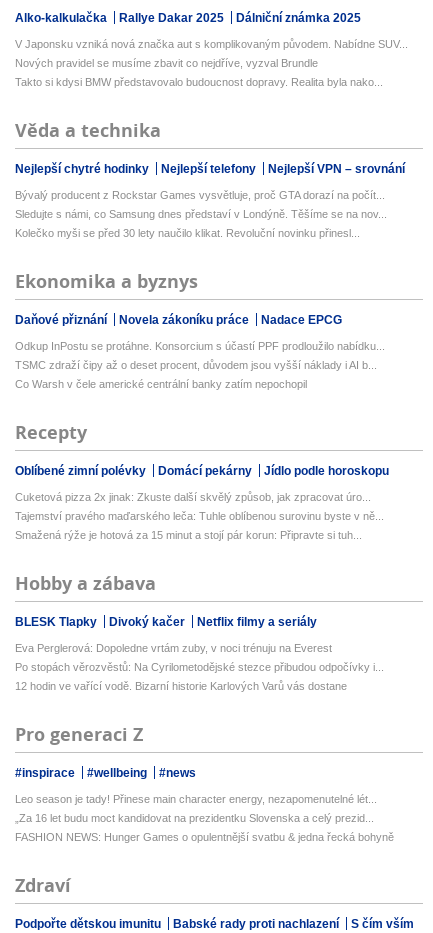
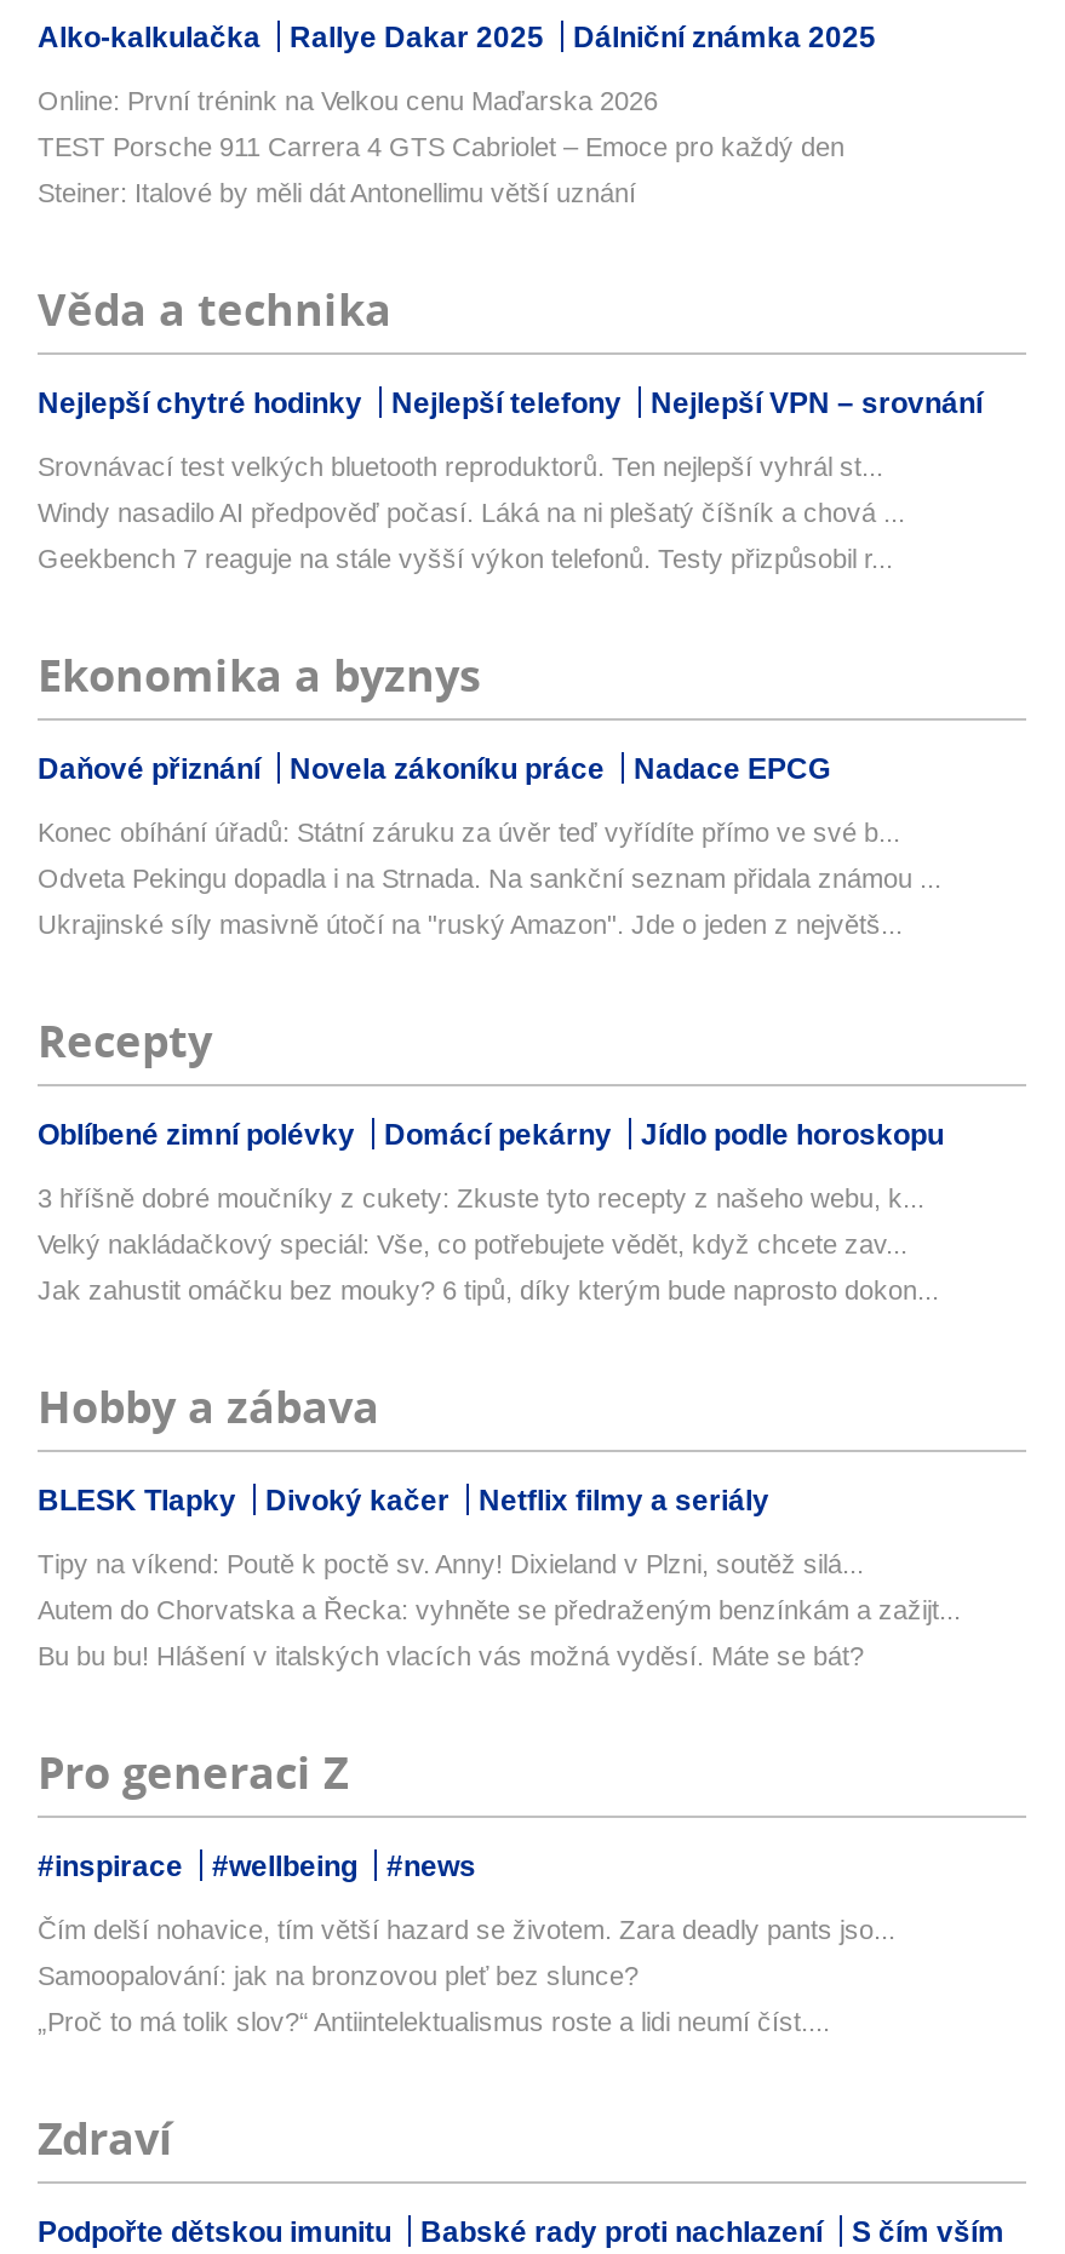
[15,38,408,50] V Japonsku vzniká nová značka aut s komplikovaným původem. Nabídne SUV... -> [38,86,658,115] Online: První trénink na Velkou cenu Maďarska 2026
[15,57,318,69] Nových pravidel se musíme zbavit co nejdříve, vyzval Brundle -> [38,132,844,161] TEST Porsche 911 Carrera 4 GTS Cabriolet – Emoce pro každý den
[15,76,383,88] Takto si kdysi BMW představovalo budoucnost dopravy. Realita byla nako... -> [38,178,636,207] Steiner: Italové by měli dát Antonellimu větší uznání
[15,189,385,201] Bývalý producent z Rockstar Games vysvětluje, proč GTA dorazí na počít... -> [38,451,883,480] Srovnávací test velkých bluetooth reproduktorů. Ten nejlepší vyhrál st...
[15,208,387,220] Sledujte s námi, co Samsung dnes představí v Londýně. Těšíme se na nov... -> [38,497,905,526] Windy nasadilo AI předpověď počasí. Láká na ni plešatý číšník a chová ...
[15,227,360,239] Kolečko myši se před 30 lety naučilo klikat. Revoluční novinku přinesl... -> [38,543,893,572] Geekbench 7 reaguje na stále vyšší výkon telefonů. Testy přizpůsobil r...
[15,340,385,352] Odkup InPostu se protáhne. Konsorcium s účastí PPF prodloužilo nabídku... -> [38,817,900,846] Konec obíhání úřadů: Státní záruku za úvěr teď vyřídíte přímo ve své b...
[15,359,377,371] TSMC zdraží čipy až o deset procent, důvodem jsou vyšší náklady i AI b... -> [38,863,941,892] Odveta Pekingu dopadla i na Strnada. Na sankční seznam přidala známou ...
[15,378,307,390] Co Warsh v čele americké centrální banky zatím nepochopil -> [38,909,903,938] Ukrajinské síly masivně útočí na "ruský Amazon". Jde o jeden z největš...
[15,491,371,503] Cuketová pizza 2x jinak: Zkuste další skvělý způsob, jak zpracovat úro... -> [38,1183,924,1212] 3 hříšně dobré moučníky z cukety: Zkuste tyto recepty z našeho webu, k...
[15,510,384,522] Tajemství pravého maďarského leča: Tuhle oblíbenou surovinu byste v ně... -> [38,1229,907,1258] Velký nakládačkový speciál: Vše, co potřebujete vědět, když chcete zav...
[15,529,362,541] Smažená rýže je hotová za 15 minut a stojí pár korun: Připravte si tuh... -> [38,1275,939,1304] Jak zahustit omáčku bez mouky? 6 tipů, díky kterým bude naprosto dokon...
[15,642,332,654] Eva Perglerová: Dopoledne vrtám zuby, v noci trénuju na Everest -> [38,1549,864,1578] Tipy na víkend: Poutě k poctě sv. Anny! Dixieland v Plzni, soutěž silá...
[15,661,384,673] Po stopách věrozvěstů: Na Cyrilometodějské stezce přibudou odpočívky i... -> [38,1595,961,1624] Autem do Chorvatska a Řecka: vyhněte se předraženým benzínkám a zažijt...
[15,680,347,692] 12 hodin ve vařící vodě. Bizarní historie Karlových Varů vás dostane -> [38,1641,864,1670] Bu bu bu! Hlášení v italských vlacích vás možná vyděsí. Máte se bát?
[15,793,377,805] Leo season je tady! Přinese main character energy, nezapomenutelné lét... -> [38,1914,895,1943] Čím delší nohavice, tím větší hazard se životem. Zara deadly pants jso...
[15,812,374,824] „Za 16 let budu moct kandidovat na prezidentku Slovenska a celý prezid... -> [38,1960,639,1989] Samoopalování: jak na bronzovou pleť bez slunce?
[15,831,394,843] FASHION NEWS: Hunger Games o opulentnější svatbu & jedna řecká bohyně -> [38,2006,830,2036] „Proč to má tolik slov?“ Antiintelektualismus roste a lidi neumí číst....

